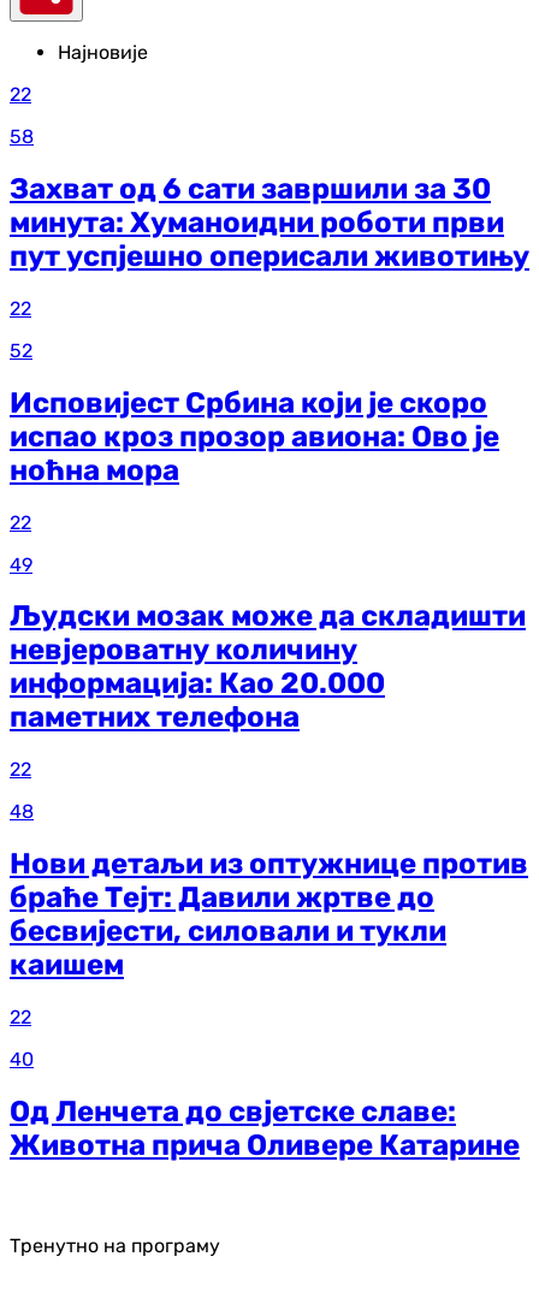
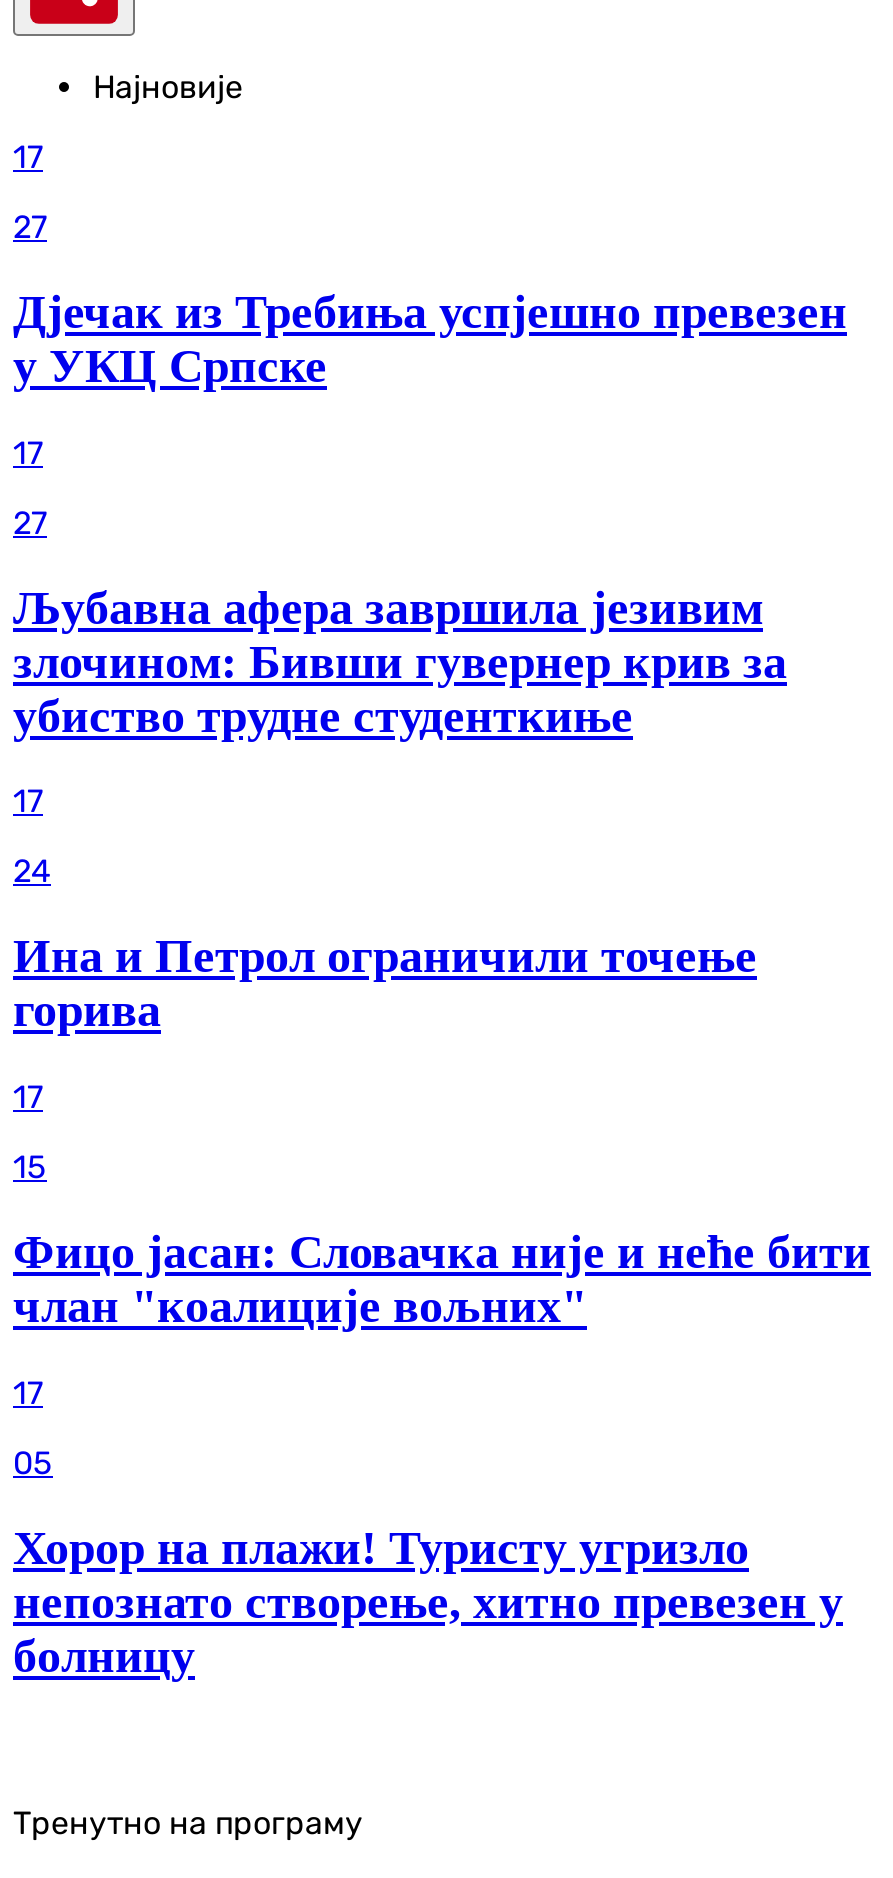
[10,83,31,106] 22 -> [13,138,43,176] 17
[10,125,34,148] 58 -> [13,208,47,246] 27
[10,172,529,273] Захват од 6 сати завршили за 30 | минута: Хуманоидни роботи први | пут успјешно оперисали животињу -> [13,286,847,392] Дјечак из Требиња успјешно превезен | у УКЦ Српске
[10,297,31,320] 22 -> [13,433,43,471] 17
[10,339,32,362] 52 -> [13,503,47,541] 27
[10,386,499,487] Исповијест Србина који је скоро | испао кроз прозор авиона: Ово је | ноћна мора -> [13,581,787,741] Љубавна афера завршила језивим | злочином: Бивши гувернер крив за | убиство трудне студенткиње
[10,511,31,534] 22 -> [13,783,43,821] 17
[10,553,32,576] 49 -> [13,853,51,891] 24
[10,600,526,734] Људски мозак може да складишти | невјероватну количину | информација: Као 20.000 | паметних телефона -> [13,931,757,1037] Ина и Петрол ограничили точење | горива
[10,758,31,781] 22 -> [13,1079,43,1117] 17
[10,800,34,823] 48 -> [13,1149,47,1187] 15
[10,847,528,982] Нови детаљи из оптужнице против | браће Тејт: Давили жртве до | бесвијести, силовали и тукли | каишем -> [13,1226,871,1332] Фицо јасан: Словачка није и неће бити | члан "коалиције вољних"
[10,1006,31,1029] 22 -> [13,1374,43,1412] 17
[10,1048,34,1071] 40 -> [13,1444,53,1482] 05
[10,1095,520,1162] Од Ленчета до свјетске славе: | Животна прича Оливере Катарине -> [13,1522,843,1682] Хорор на плажи! Туристу угризло | непознато створење, хитно превезен у | болницу

